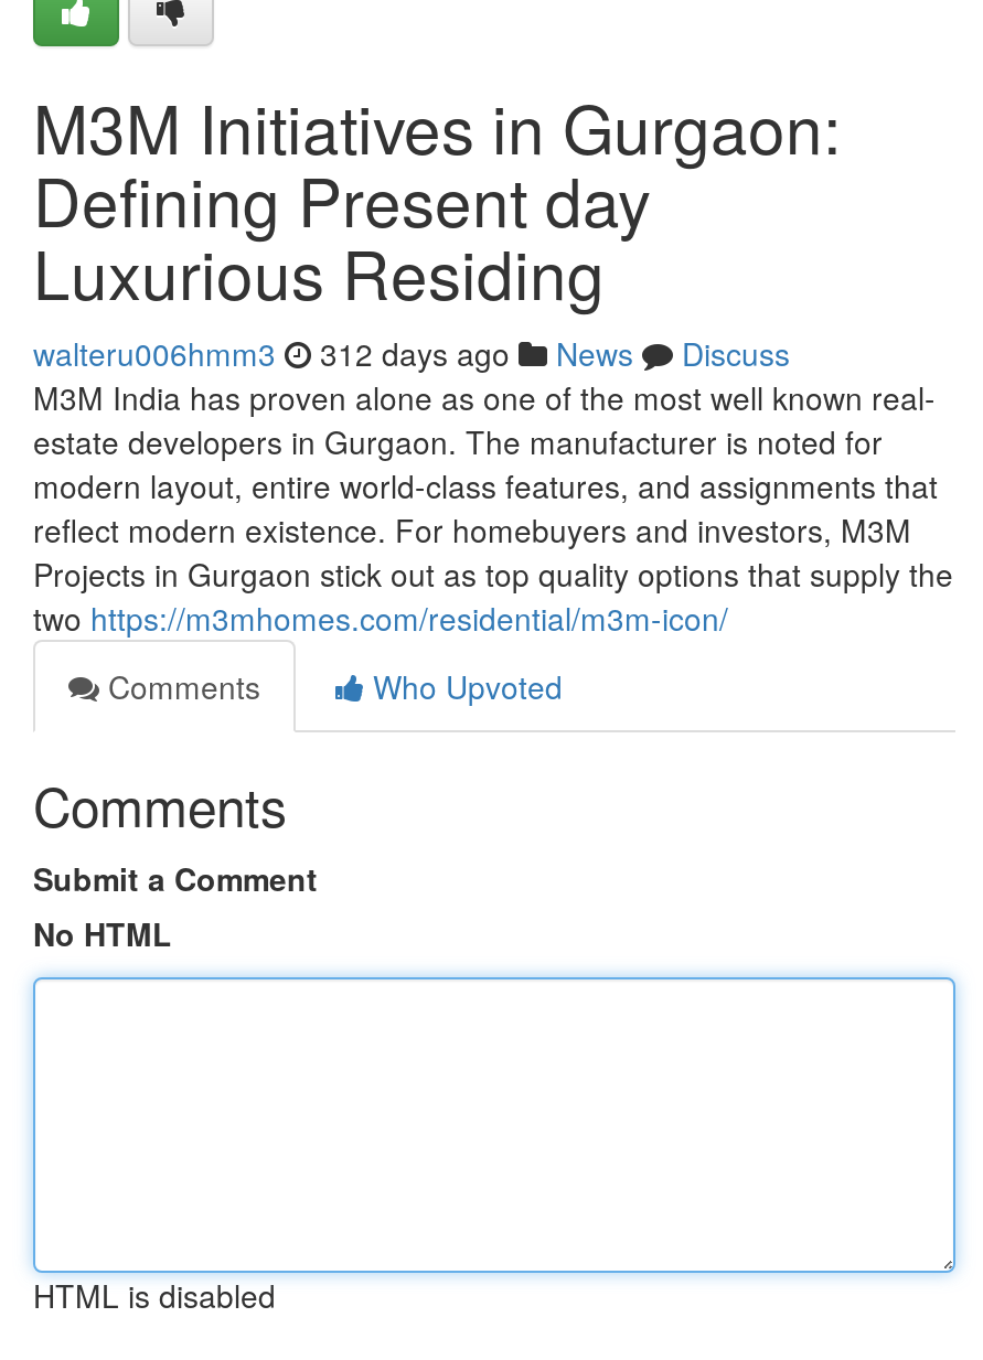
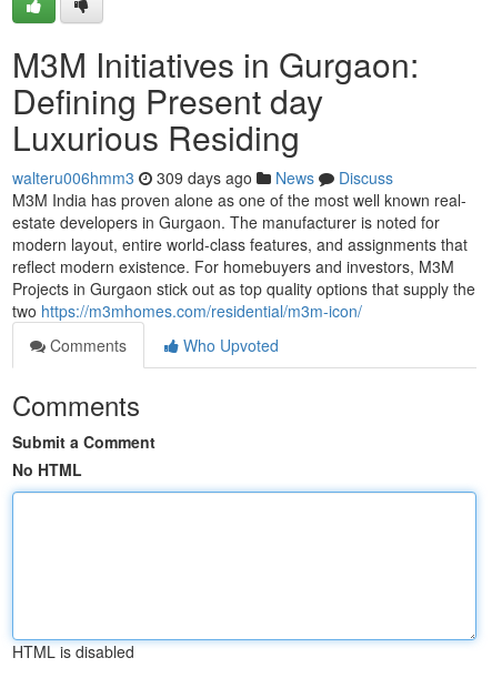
[33,331,790,375] walteru006hmm3 312 days ago News Discuss -> [12,166,393,189] walteru006hmm3 309 days ago News Discuss

